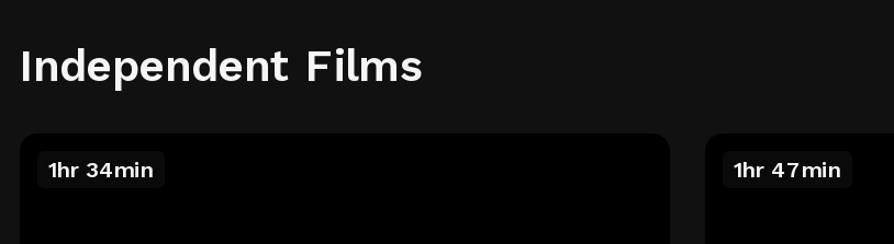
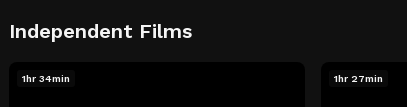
[734,156,841,181] 1hr 47min -> [334,72,383,83] 1hr 27min

